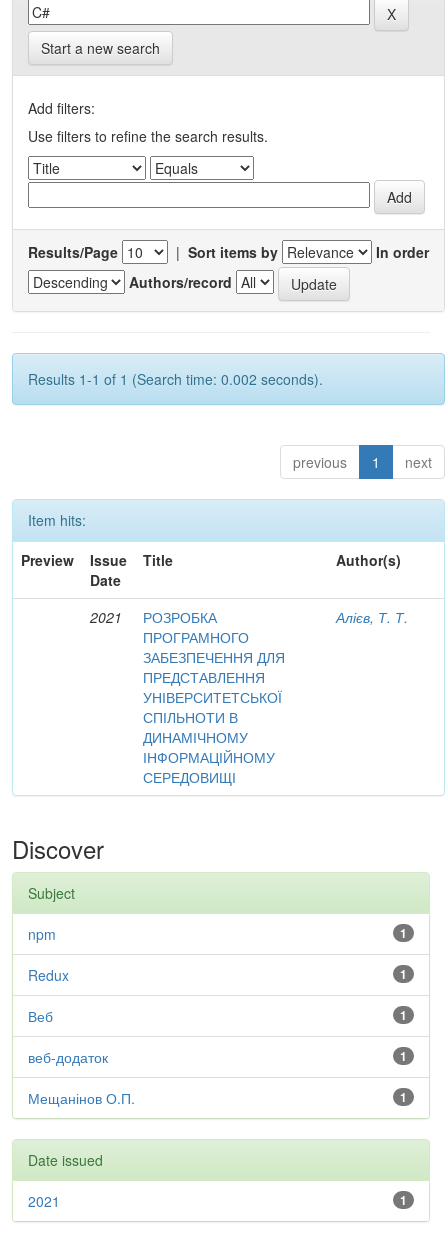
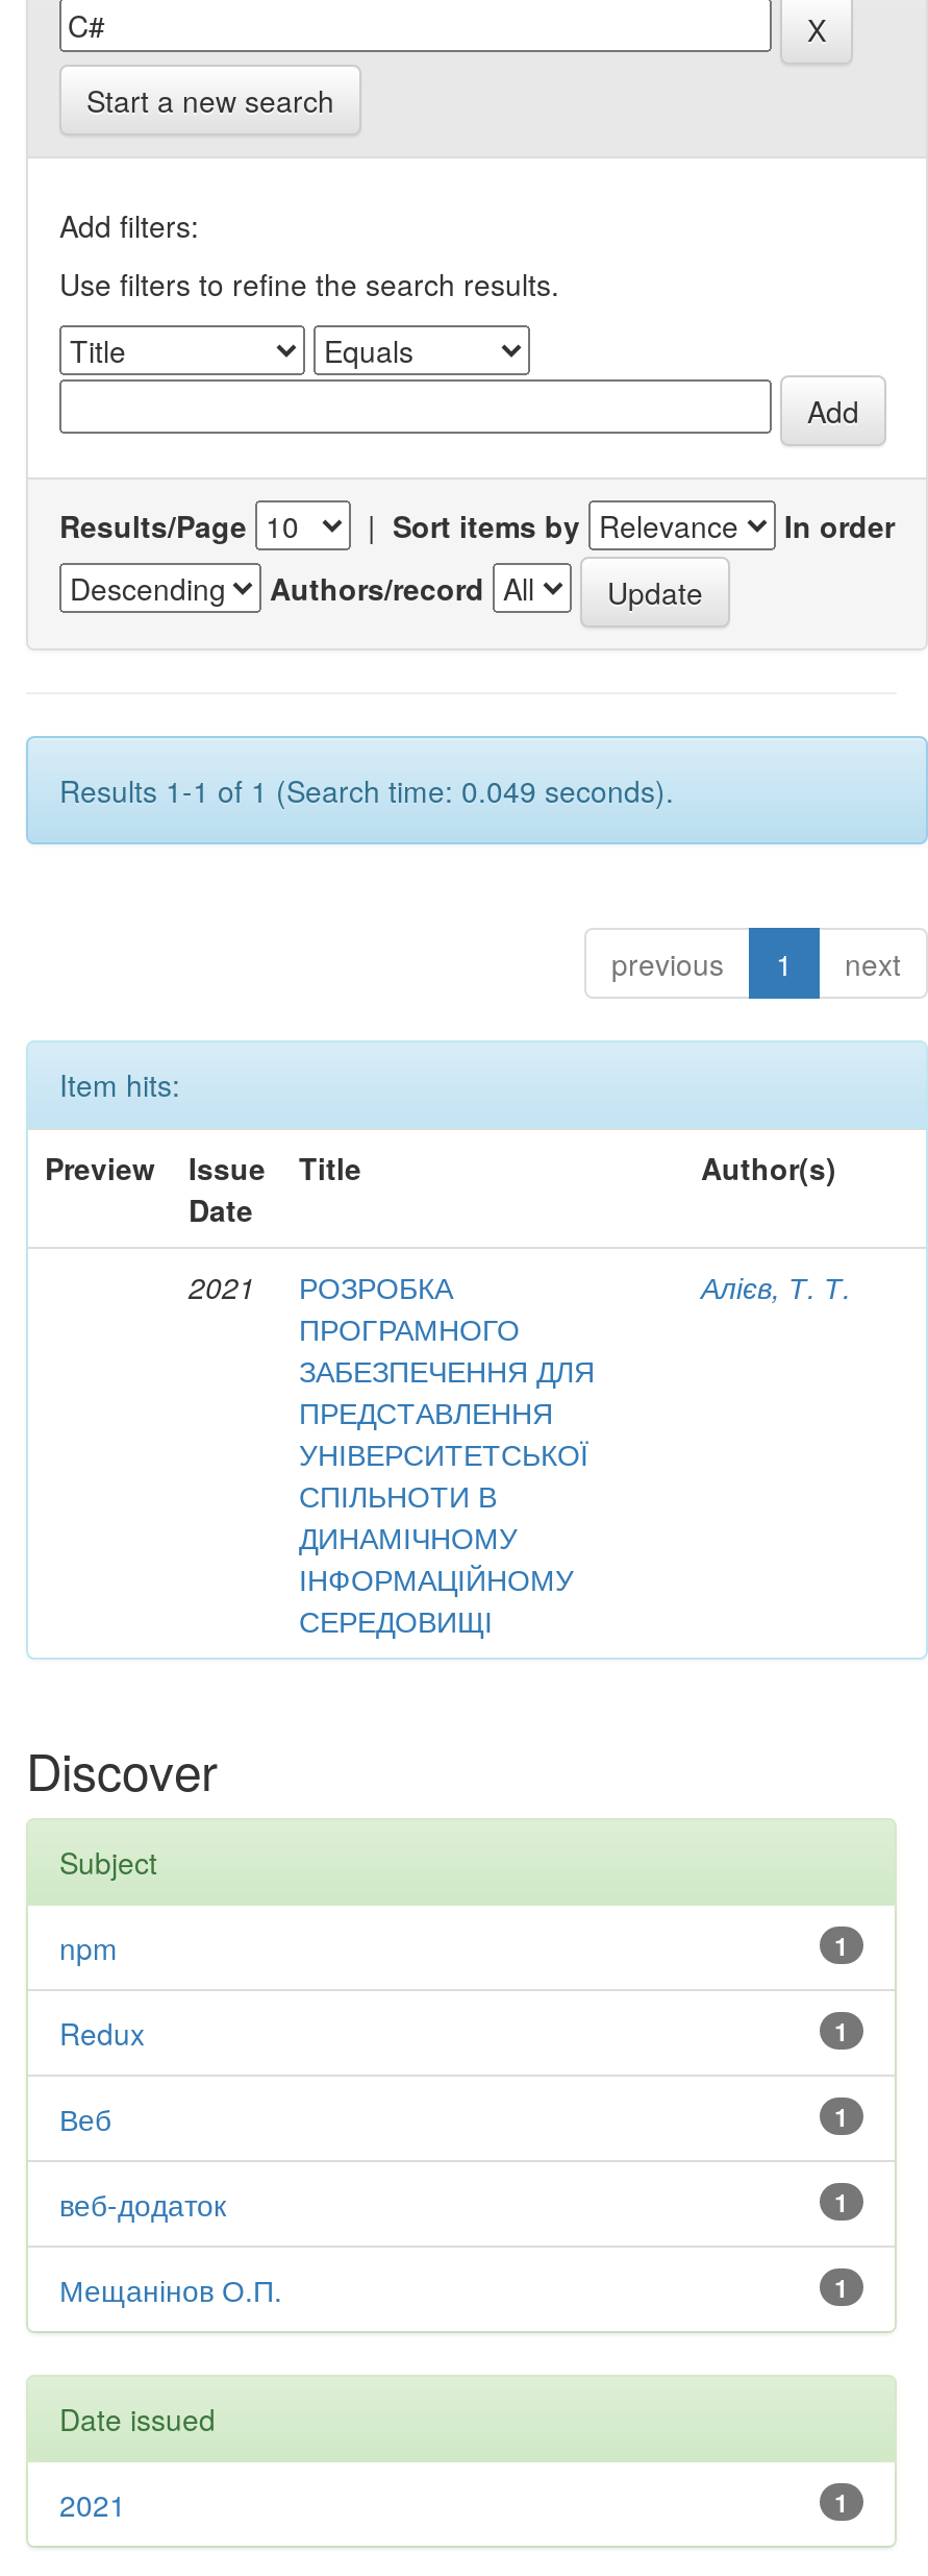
[28,369,323,389] Results 1-1 of 1 (Search time: 0.002 seconds). -> [59,769,674,811] Results 1-1 of 1 (Search time: 0.049 seconds).

